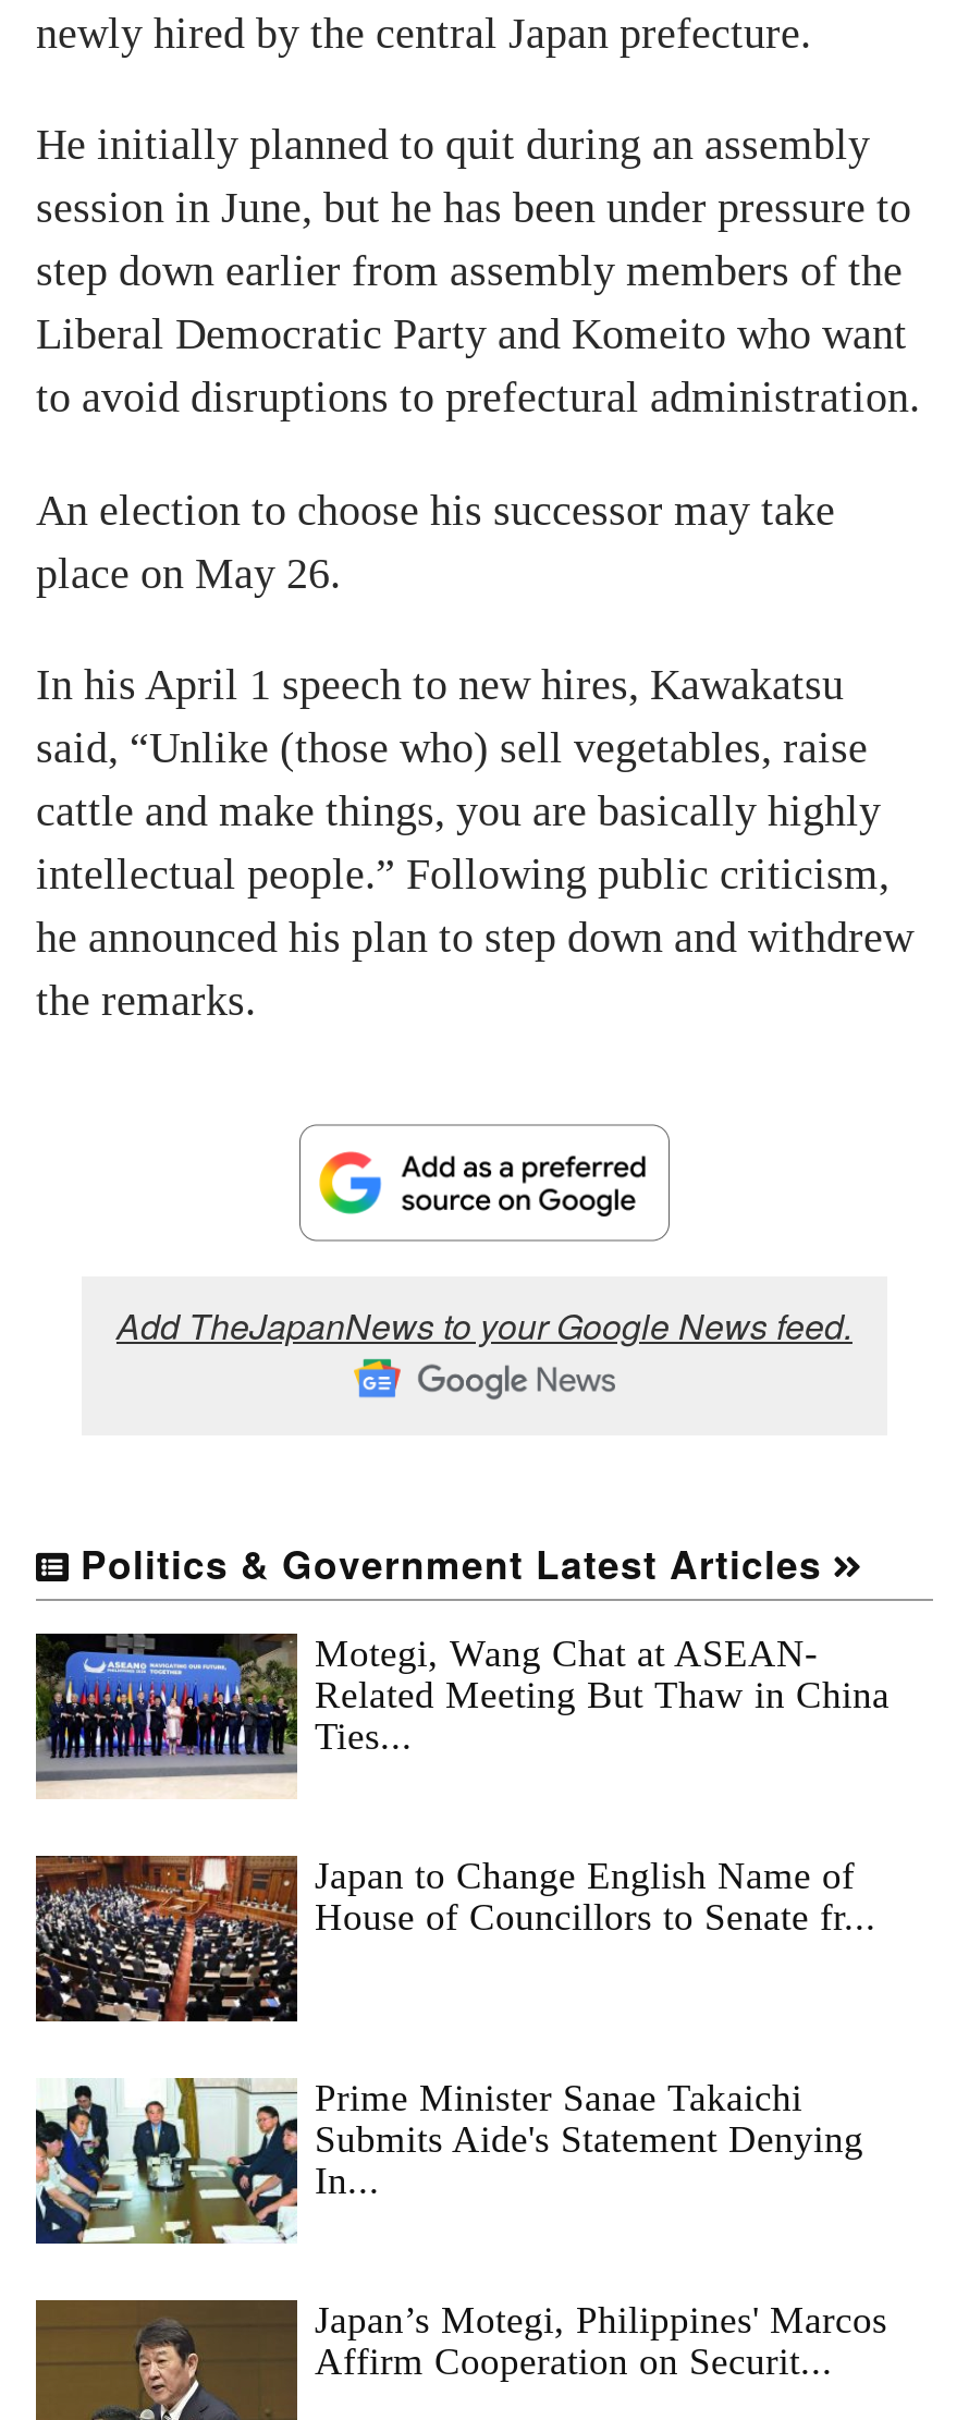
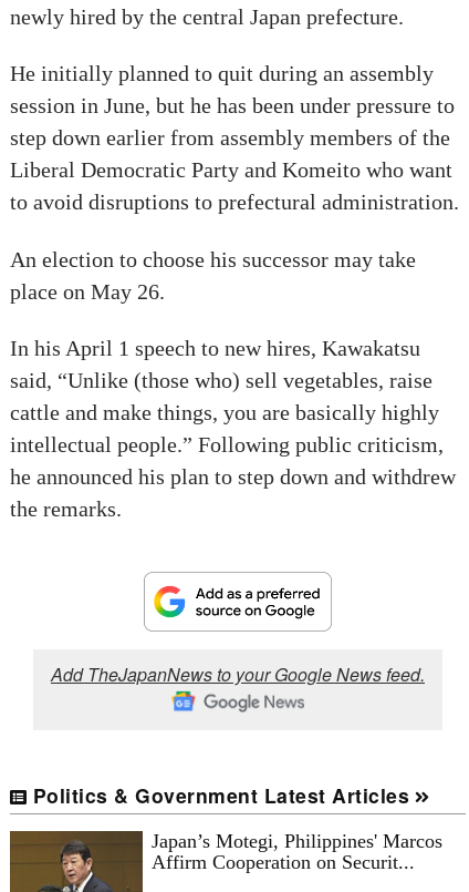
[36,1631,890,1939] [image] | Motegi, Wang Chat at ASEAN- | Related Meeting But Thaw in China | Ties... | Japan to Change English Name of | House of Councillors to Senate fr... -> none
[34,1854,863,2203] [image] | Prime Minister Sanae Takaichi | Submits Aide's Statement Denying | In... -> none
[34,2076,297,2248] [image] -> none

